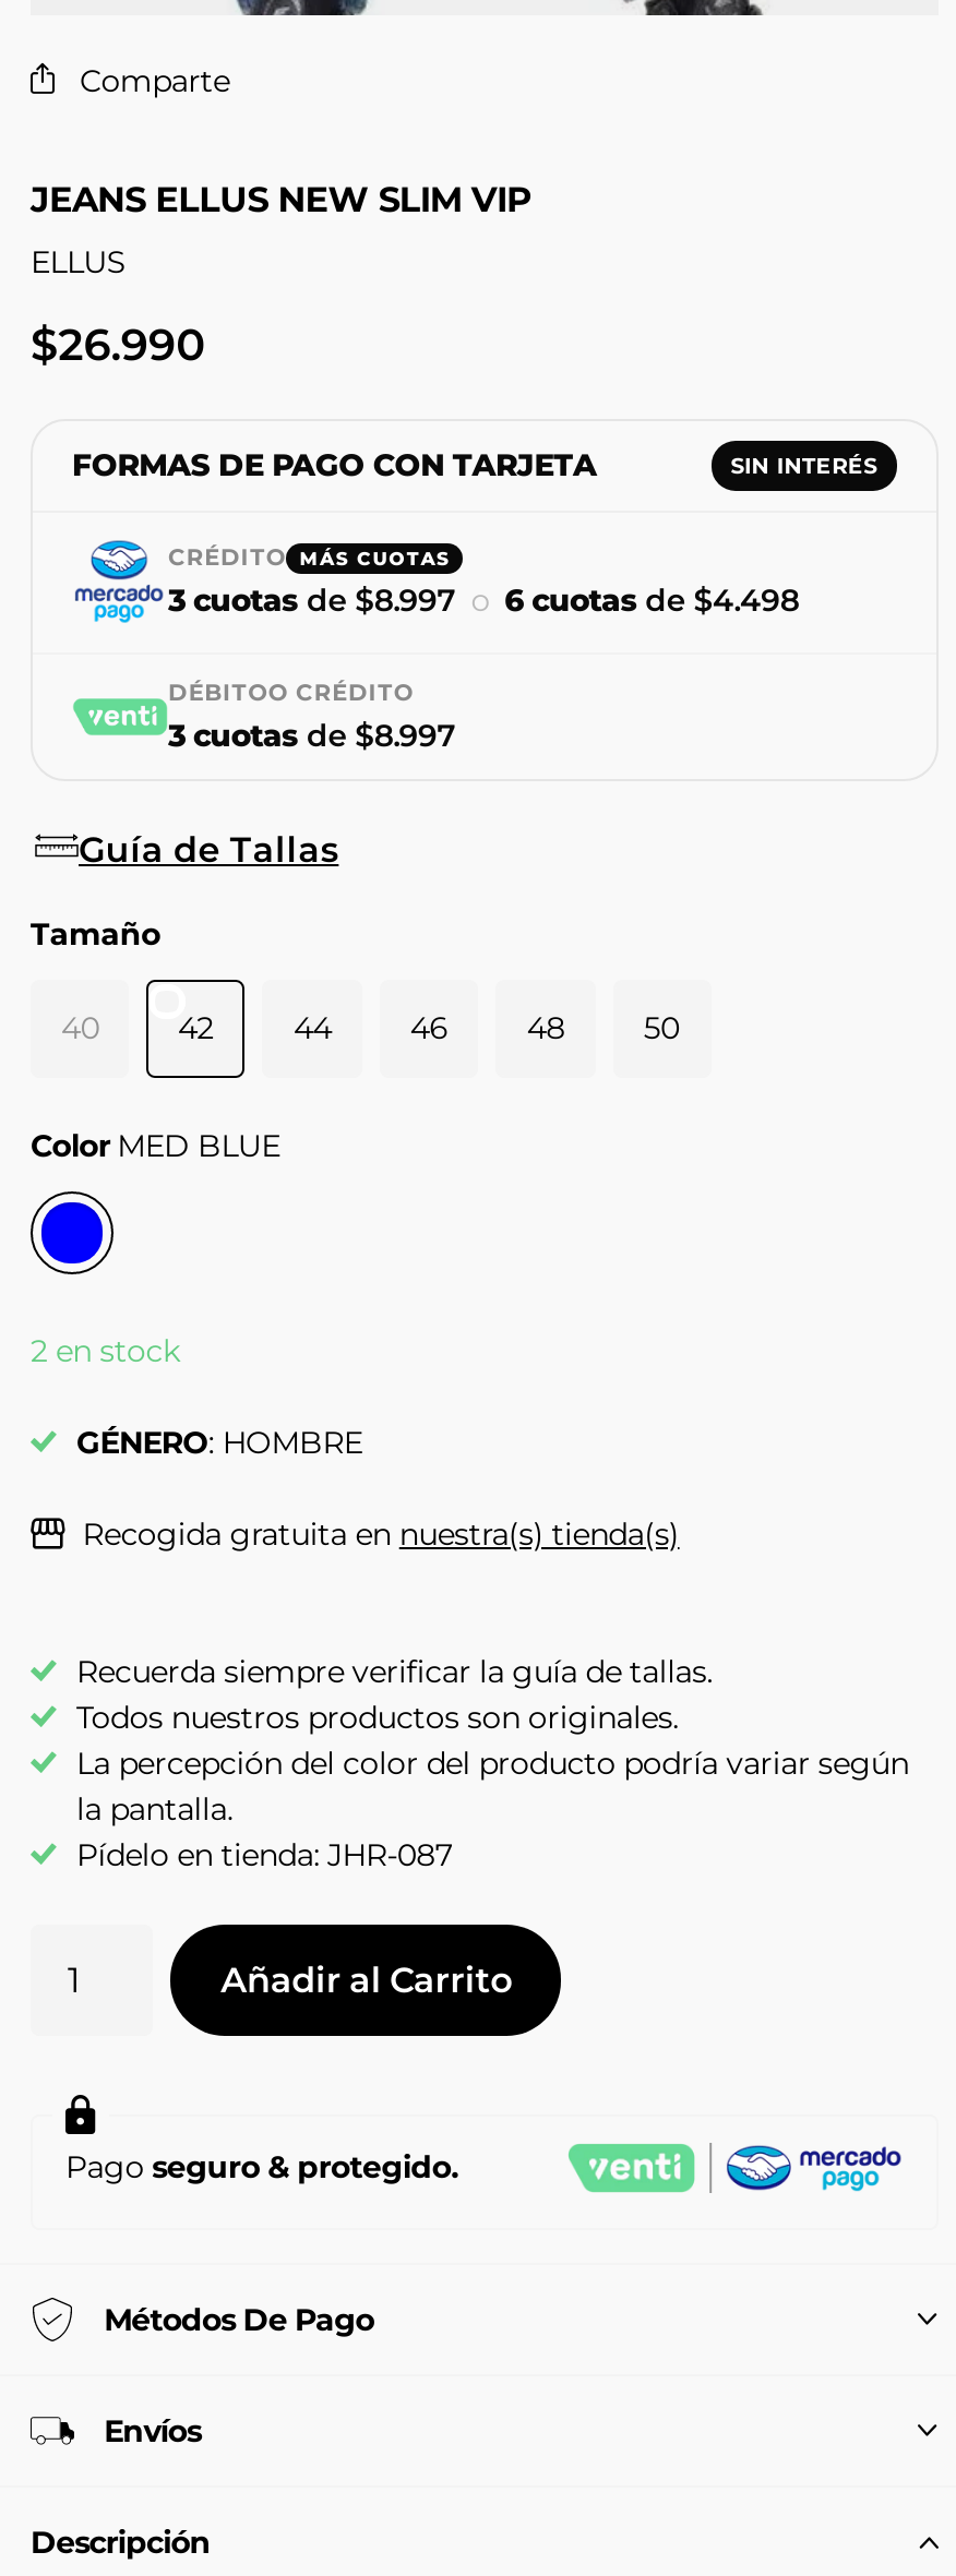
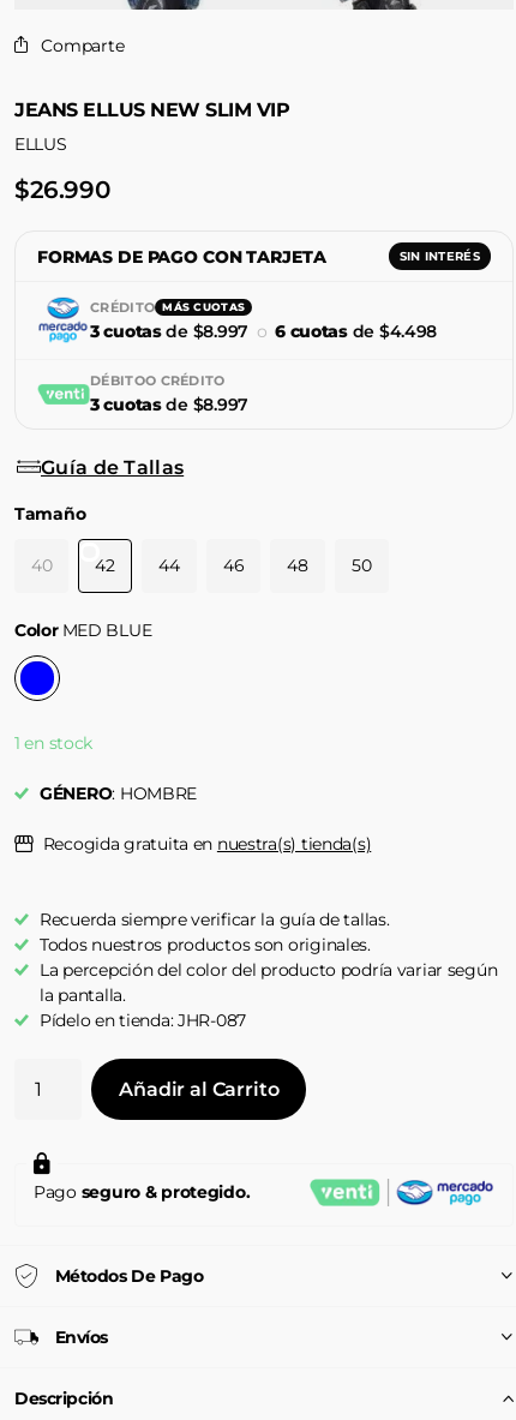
[31,1331,179,1371] 2 en stock -> [14,732,93,754] 1 en stock

